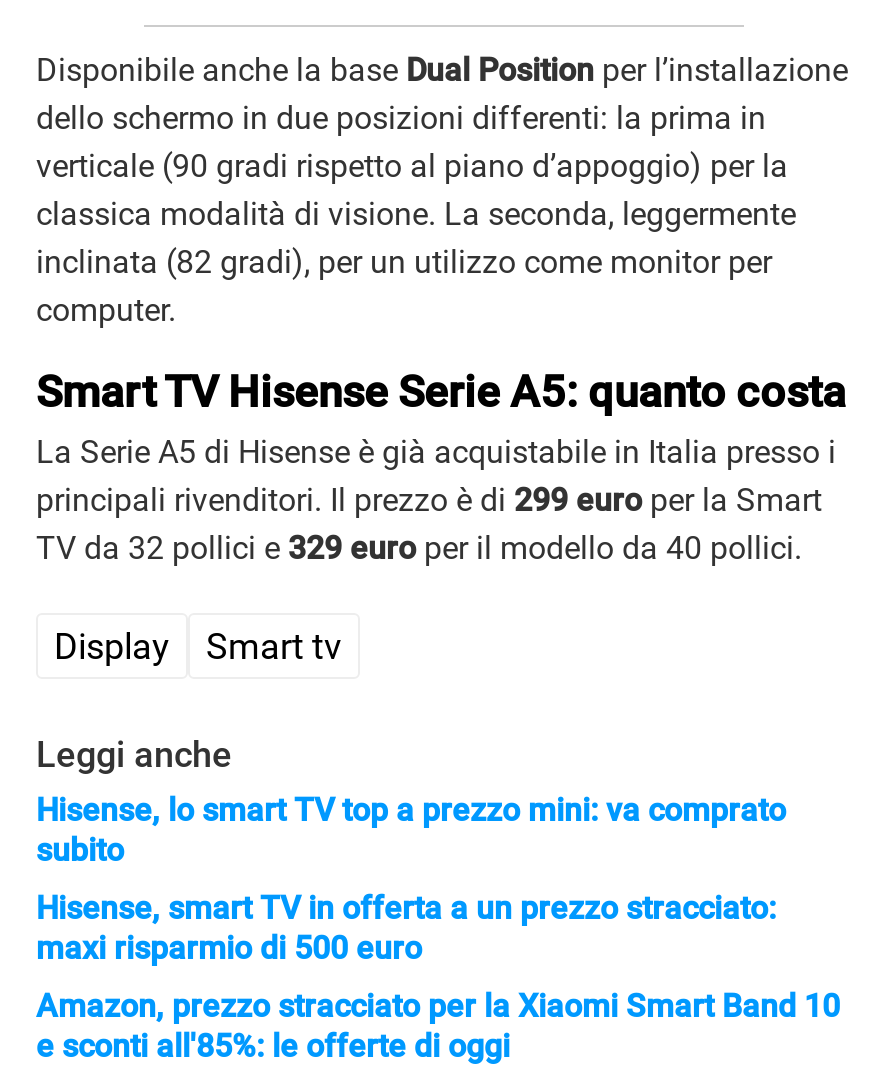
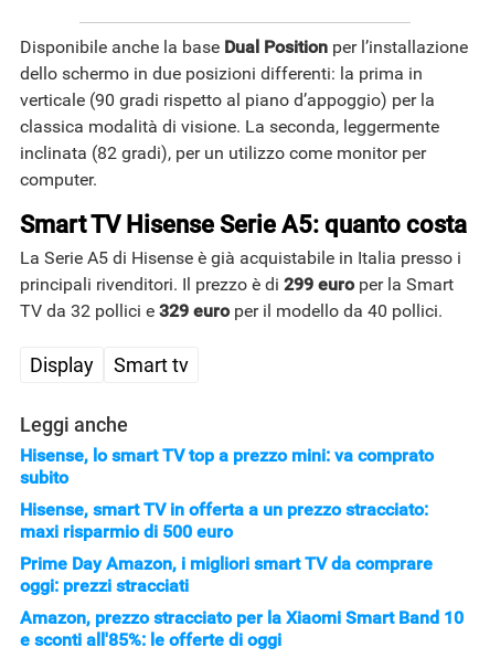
none -> [20,554,433,597] Prime Day Amazon, i migliori smart TV da comprare | oggi: prezzi stracciati

